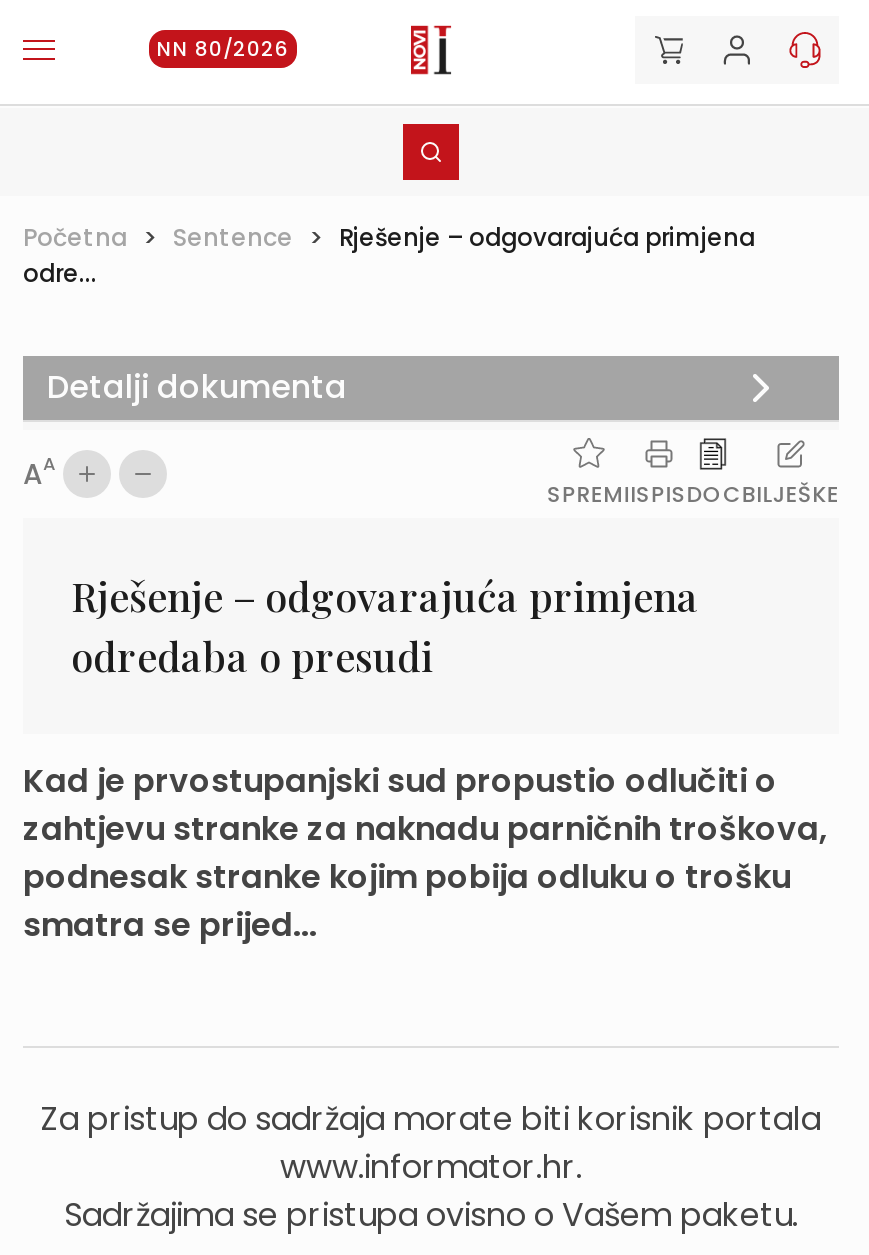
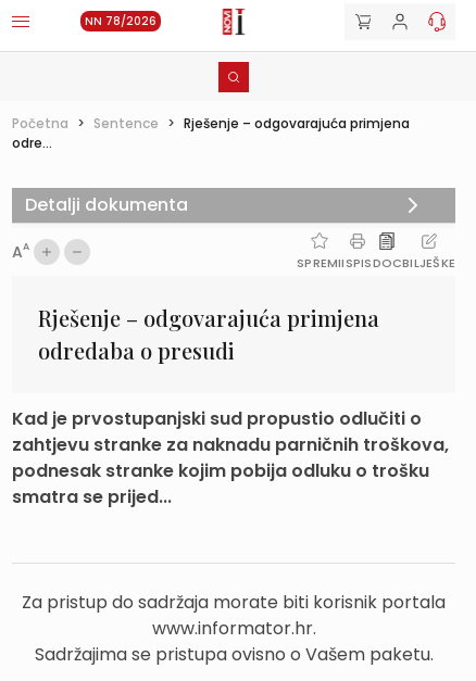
[157,34,289,64] NN 80/2026 -> [85,13,156,29] NN 78/2026

